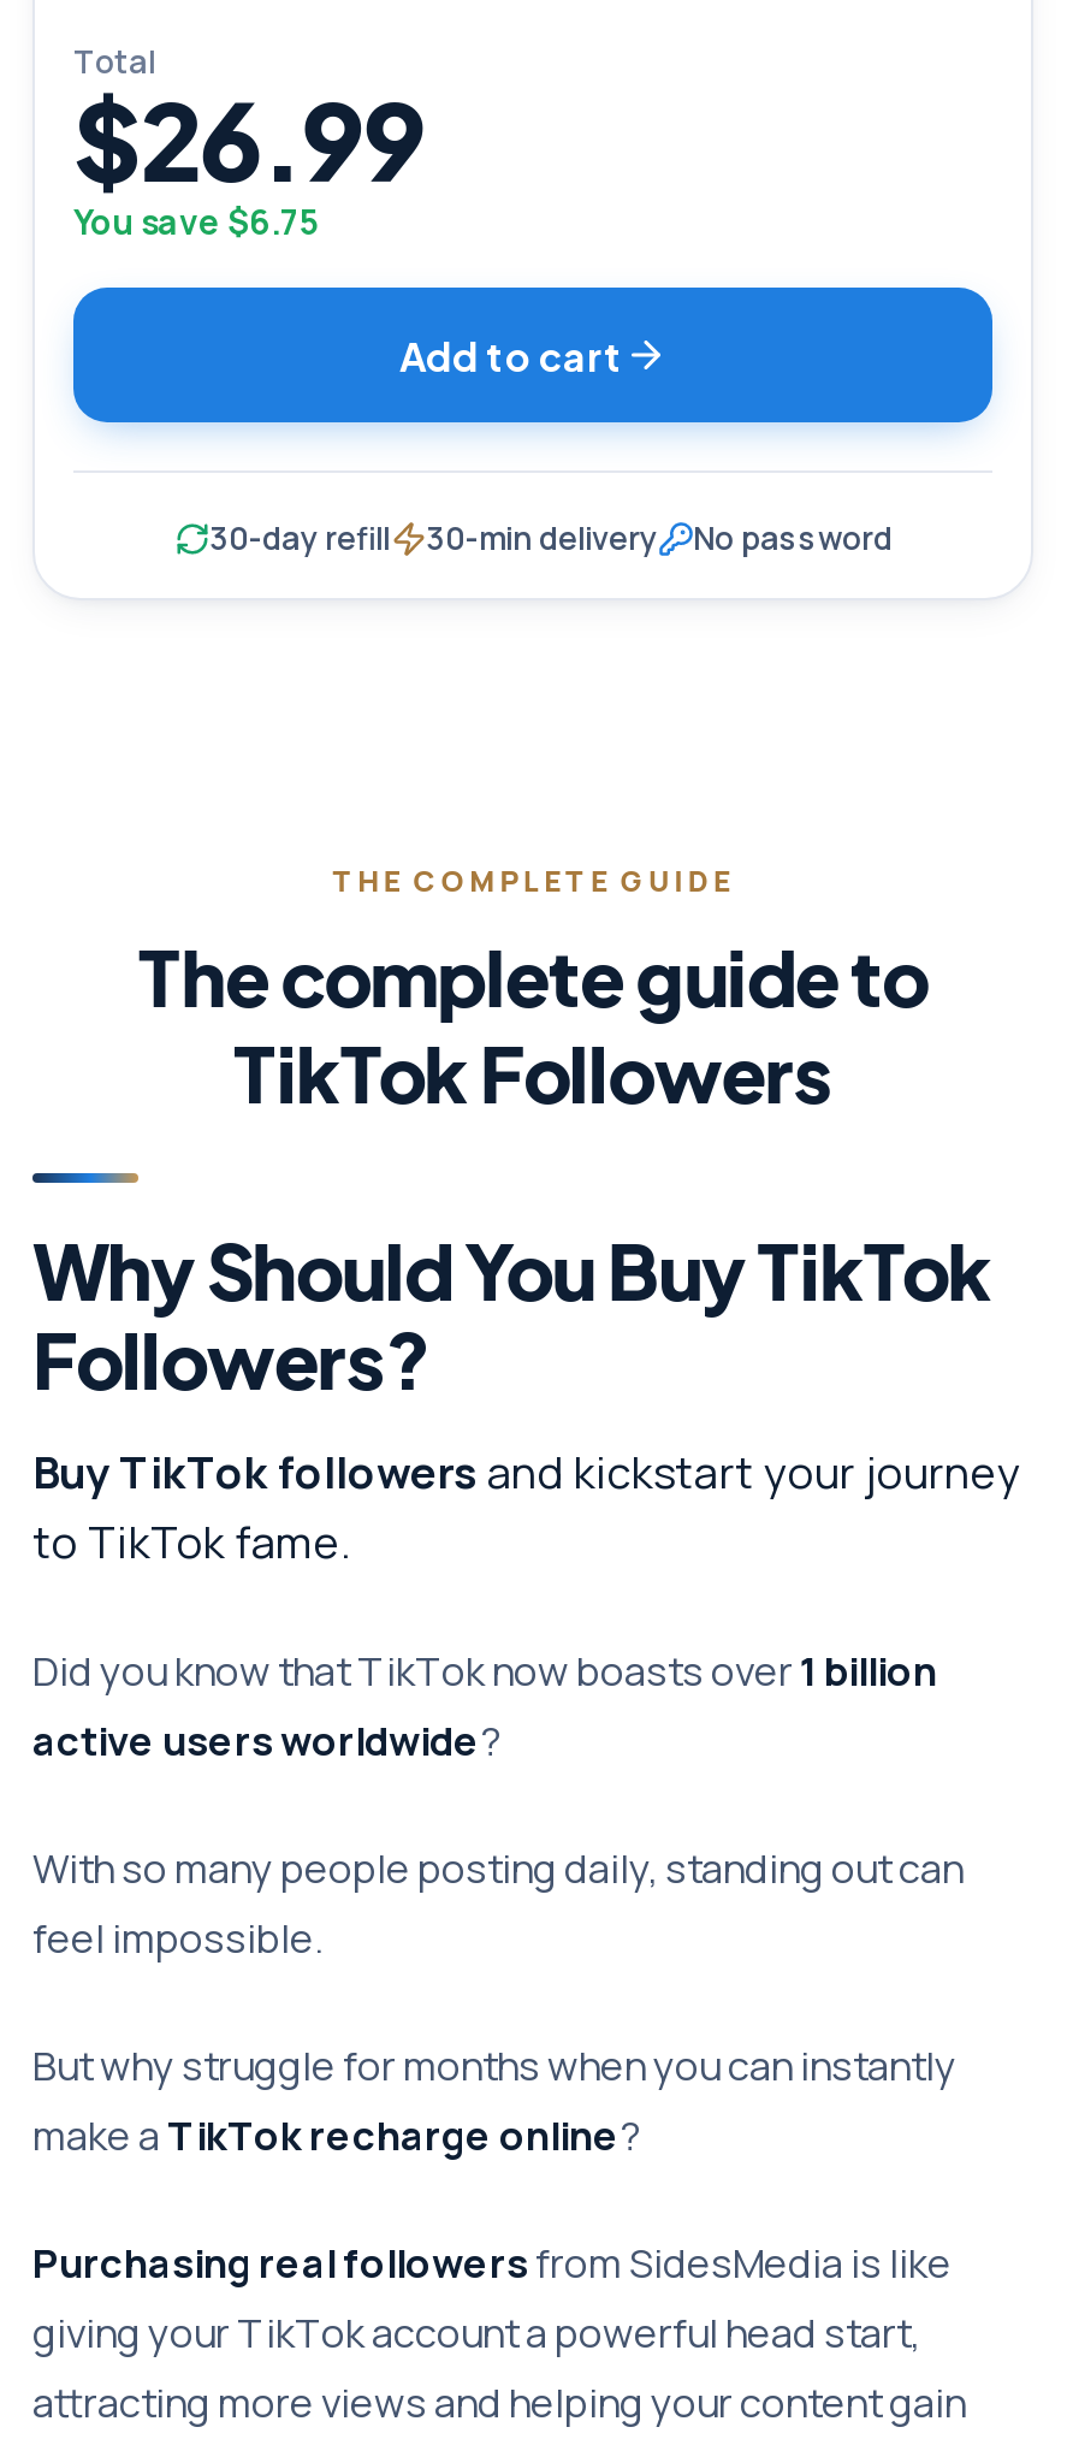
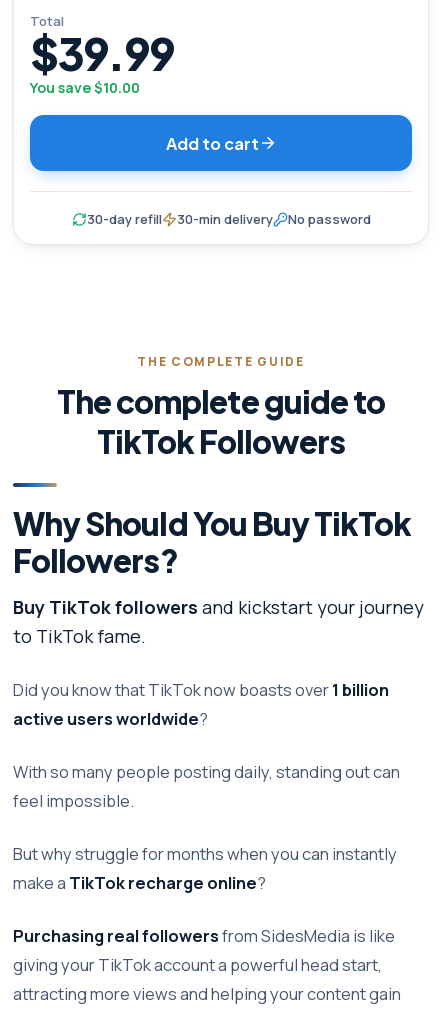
[73,71,425,206] $26.99 -> [30,25,175,81] $39.99
[73,199,319,244] You save $6.75 -> [30,78,140,97] You save $10.00

